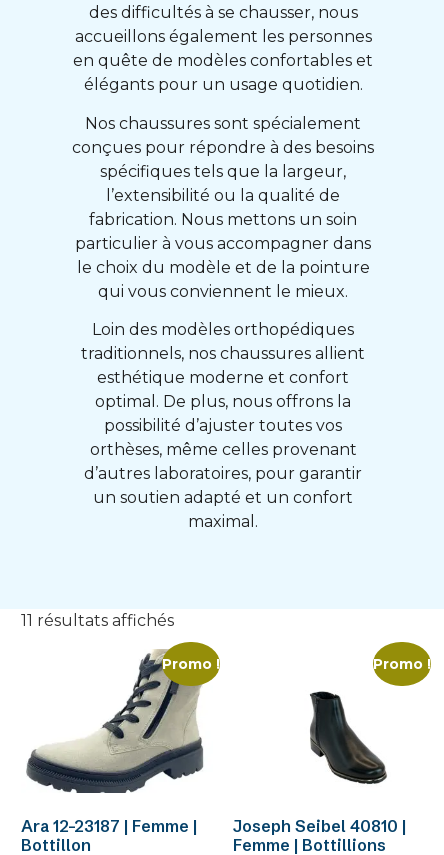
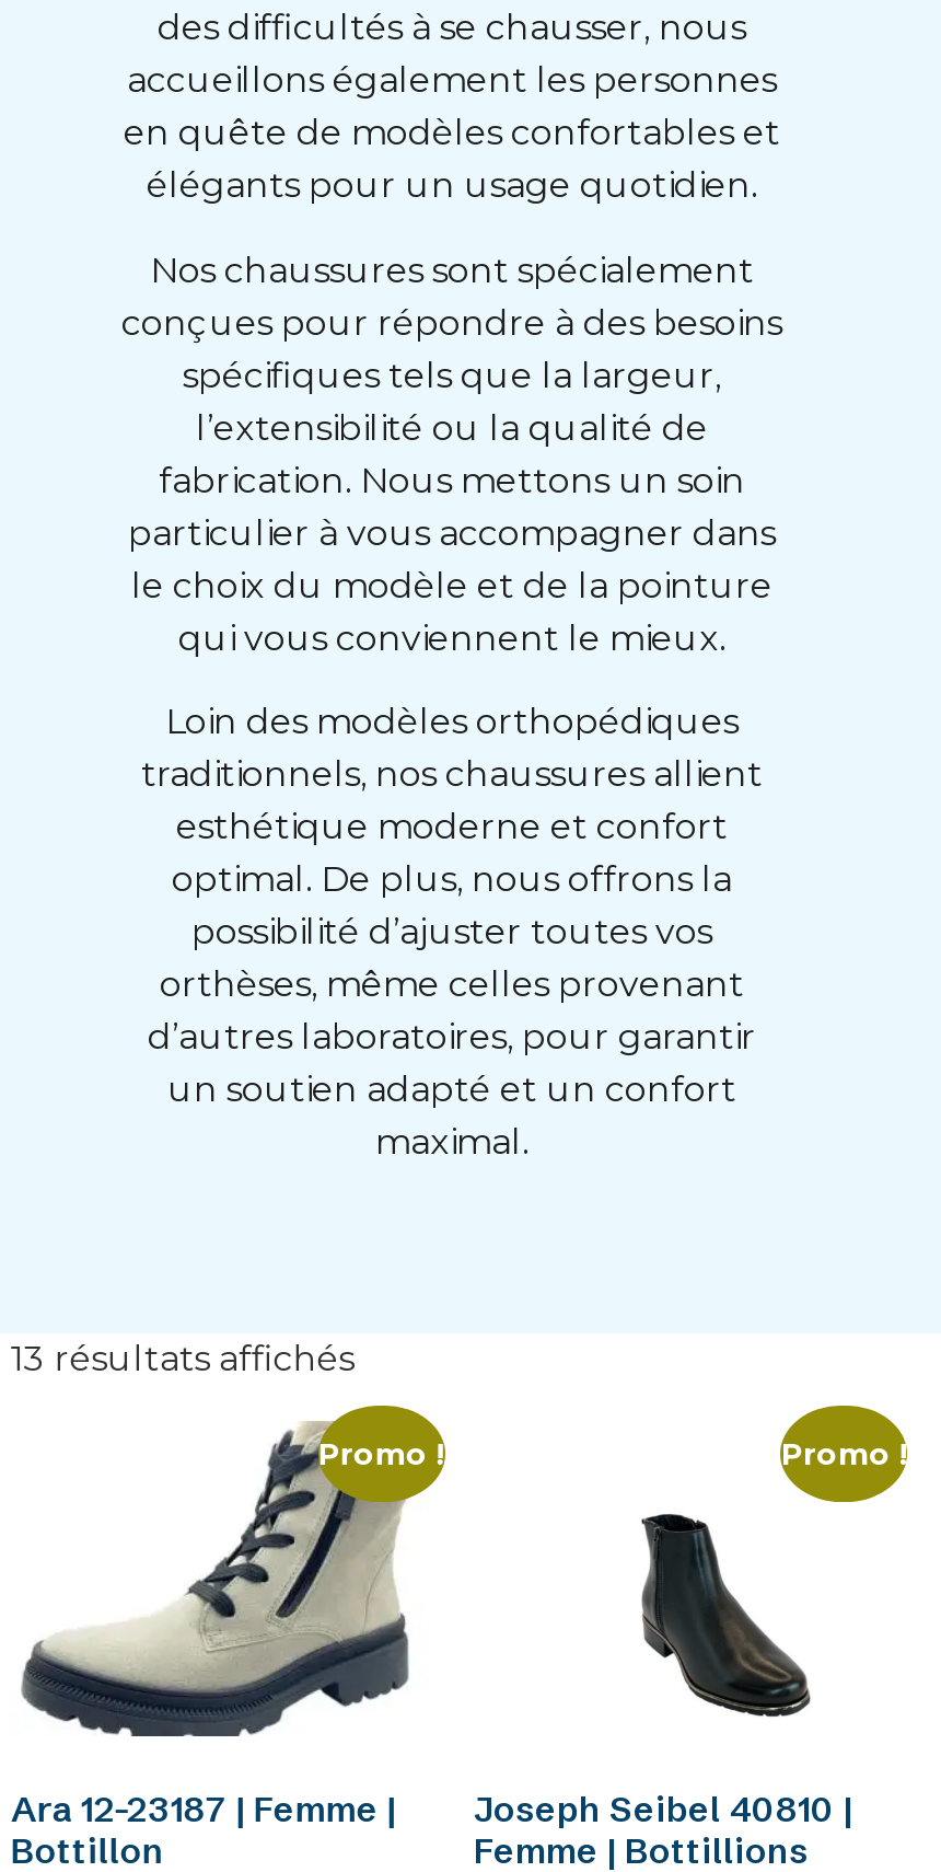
[21,611,174,630] 11 résultats affichés -> [11,1338,354,1379] 13 résultats affichés

